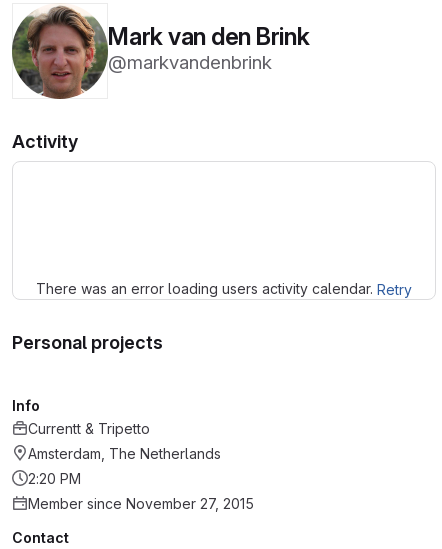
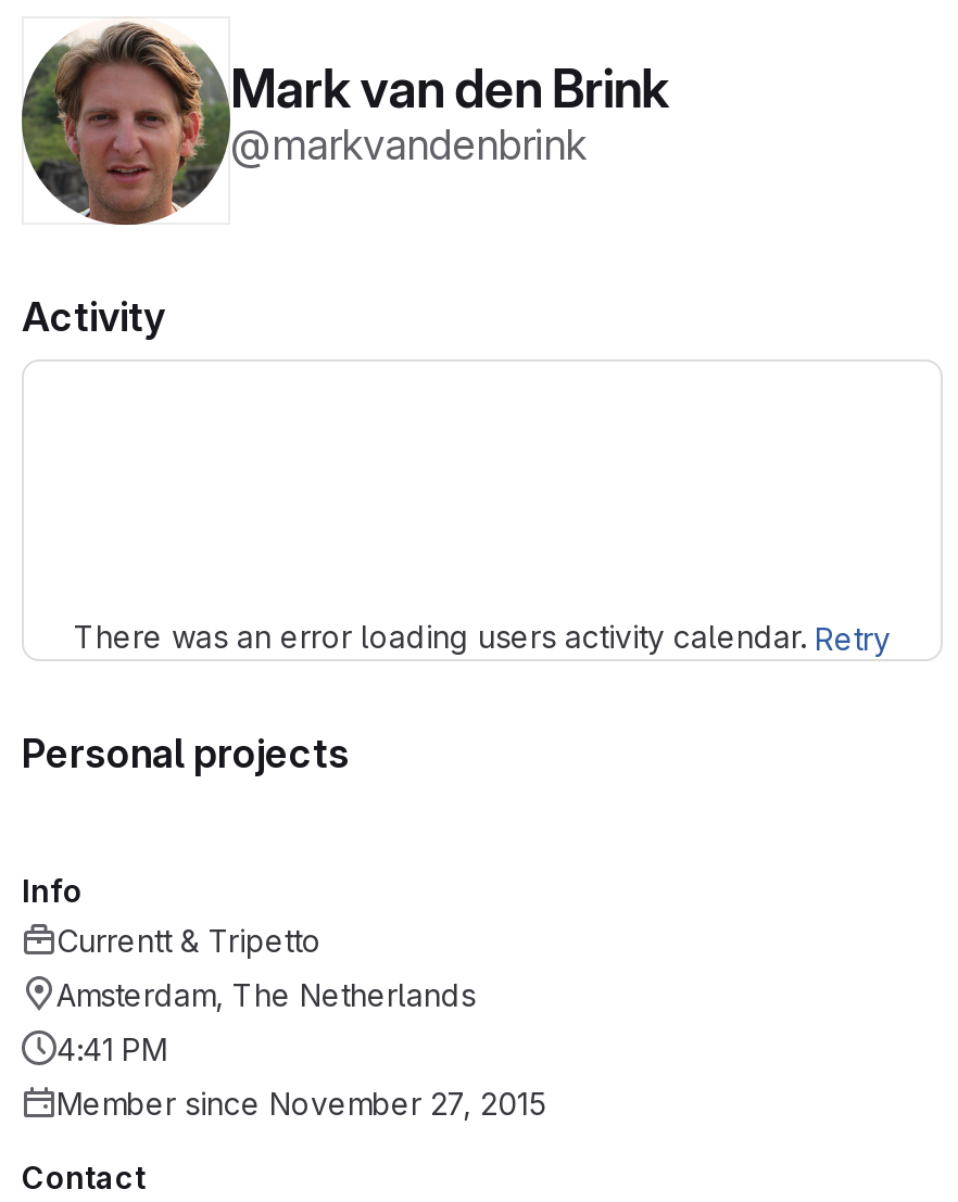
[28,470,81,487] 2:20 PM -> [56,1030,167,1067] 4:41 PM

